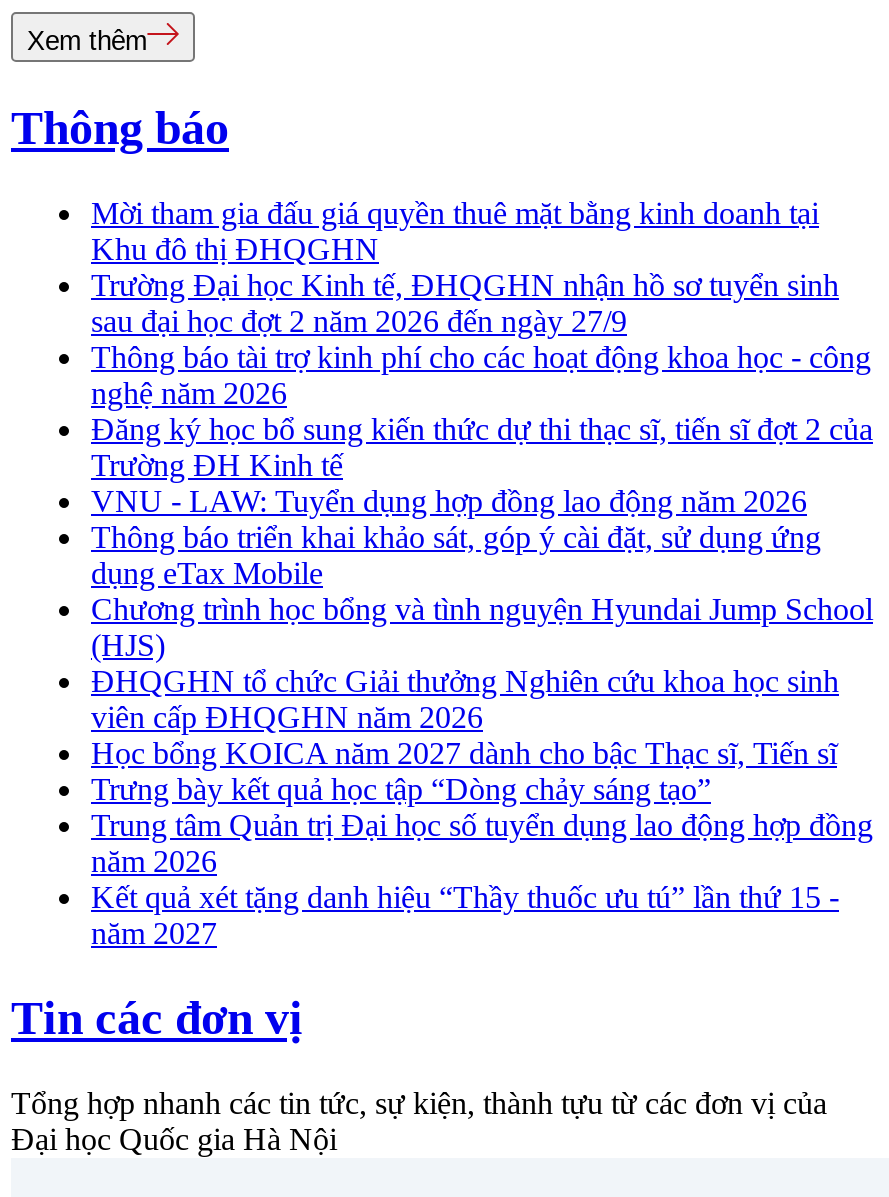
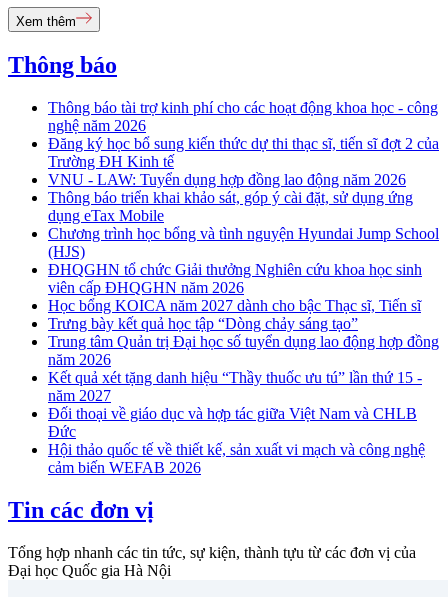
[91,196,839,338] Mời tham gia đấu giá quyền thuê mặt bằng kinh doanh tại | Khu đô thị ĐHQGHN | Trường Đại học Kinh tế, ĐHQGHN nhận hồ sơ tuyển sinh | sau đại học đợt 2 năm 2026 đến ngày 27/9 -> none
moved [91,340,873,950] -> [48,99,439,404]: Thông báo tài trợ kinh phí cho các hoạt động khoa học - công | nghệ năm 2026 | Đăng ký học bổ sung kiến thức dự thi thạc sĩ, tiến sĩ đợt 2 của | ... | Kết quả xét tặng danh hiệu “Thầy thuốc ưu tú” lần thứ 15 - | năm 2027
none -> [48,405,425,476] Đối thoại về giáo dục và hợp tác giữa Việt Nam và CHLB | Đức | Hội thảo quốc tế về thiết kế, sản xuất vi mạch và công nghệ | cảm biến WEFAB 2026

